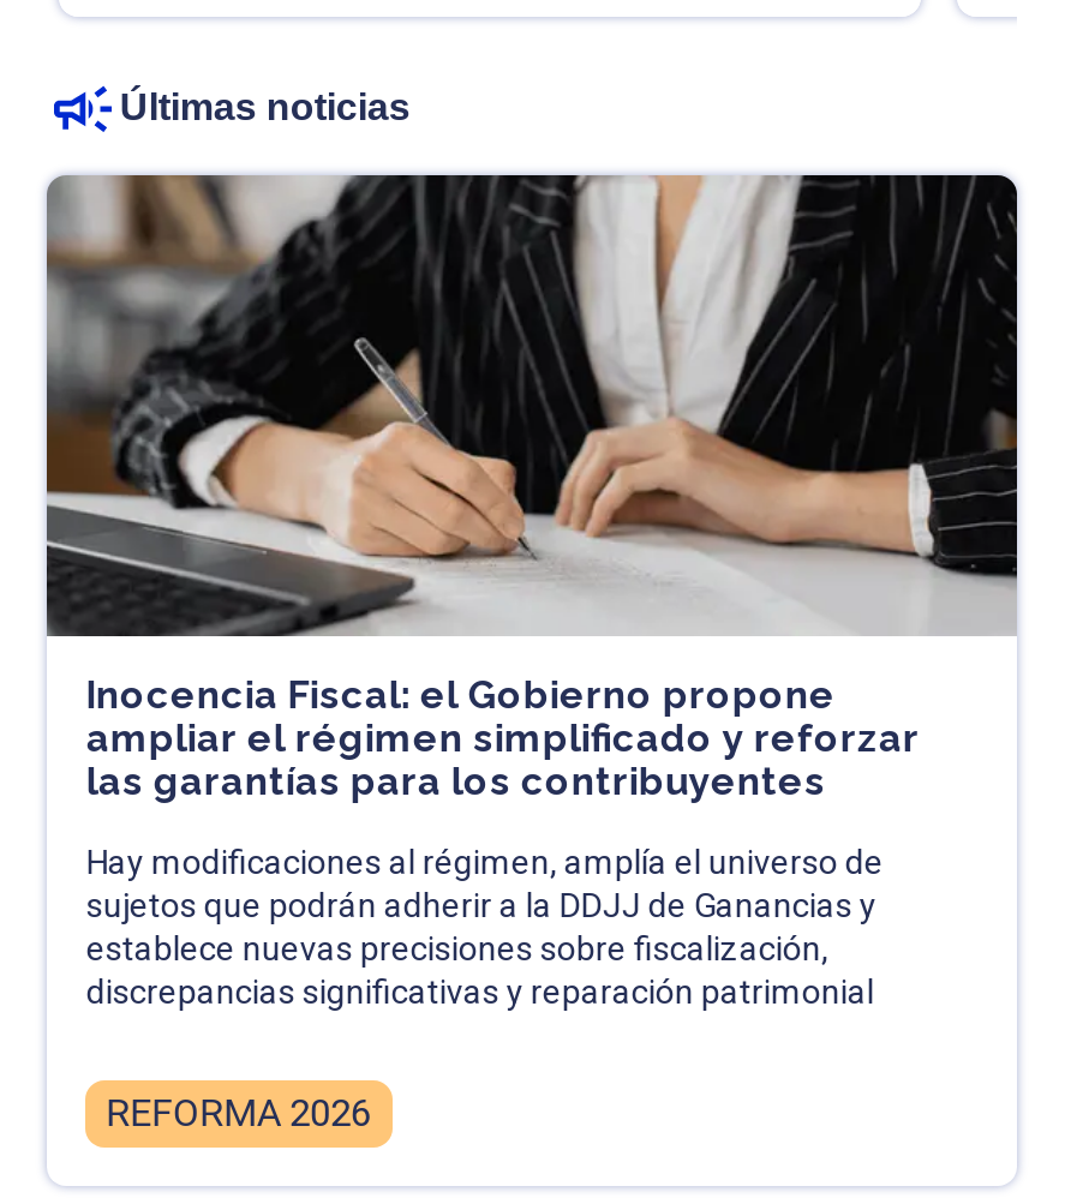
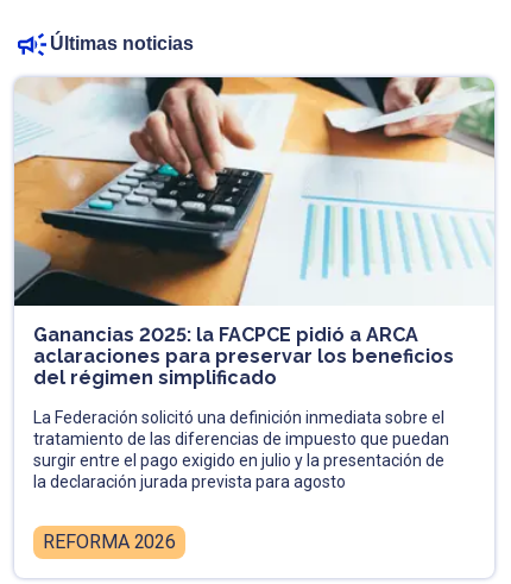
[44,173,1019,804] [image] | Inocencia Fiscal: el Gobierno propone | ampliar el régimen simplificado y reforzar | las garantías para los contribuyentes -> [13,76,496,389] [image] | Ganancias 2025: la FACPCE pidió a ARCA | aclaraciones para preservar los beneficios | del régimen simplificado
[86,843,883,1011] Hay modificaciones al régimen, amplía el universo de | sujetos que podrán adherir a la DDJJ de Ganancias y | establece nuevas precisiones sobre fiscalización, | discrepancias significativas y reparación patrimonial -> [34,408,450,491] La Federación solicitó una definición inmediata sobre el | tratamiento de las diferencias de impuesto que puedan | surgir entre el pago exigido en julio y la presentación de | la declaración jurada prevista para agosto

